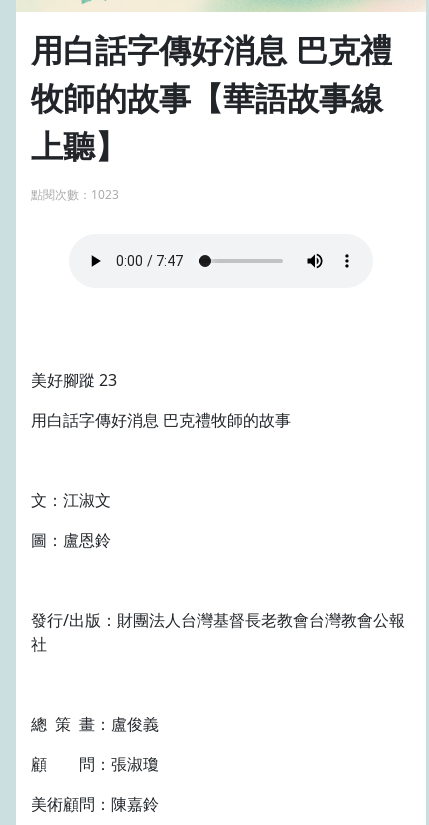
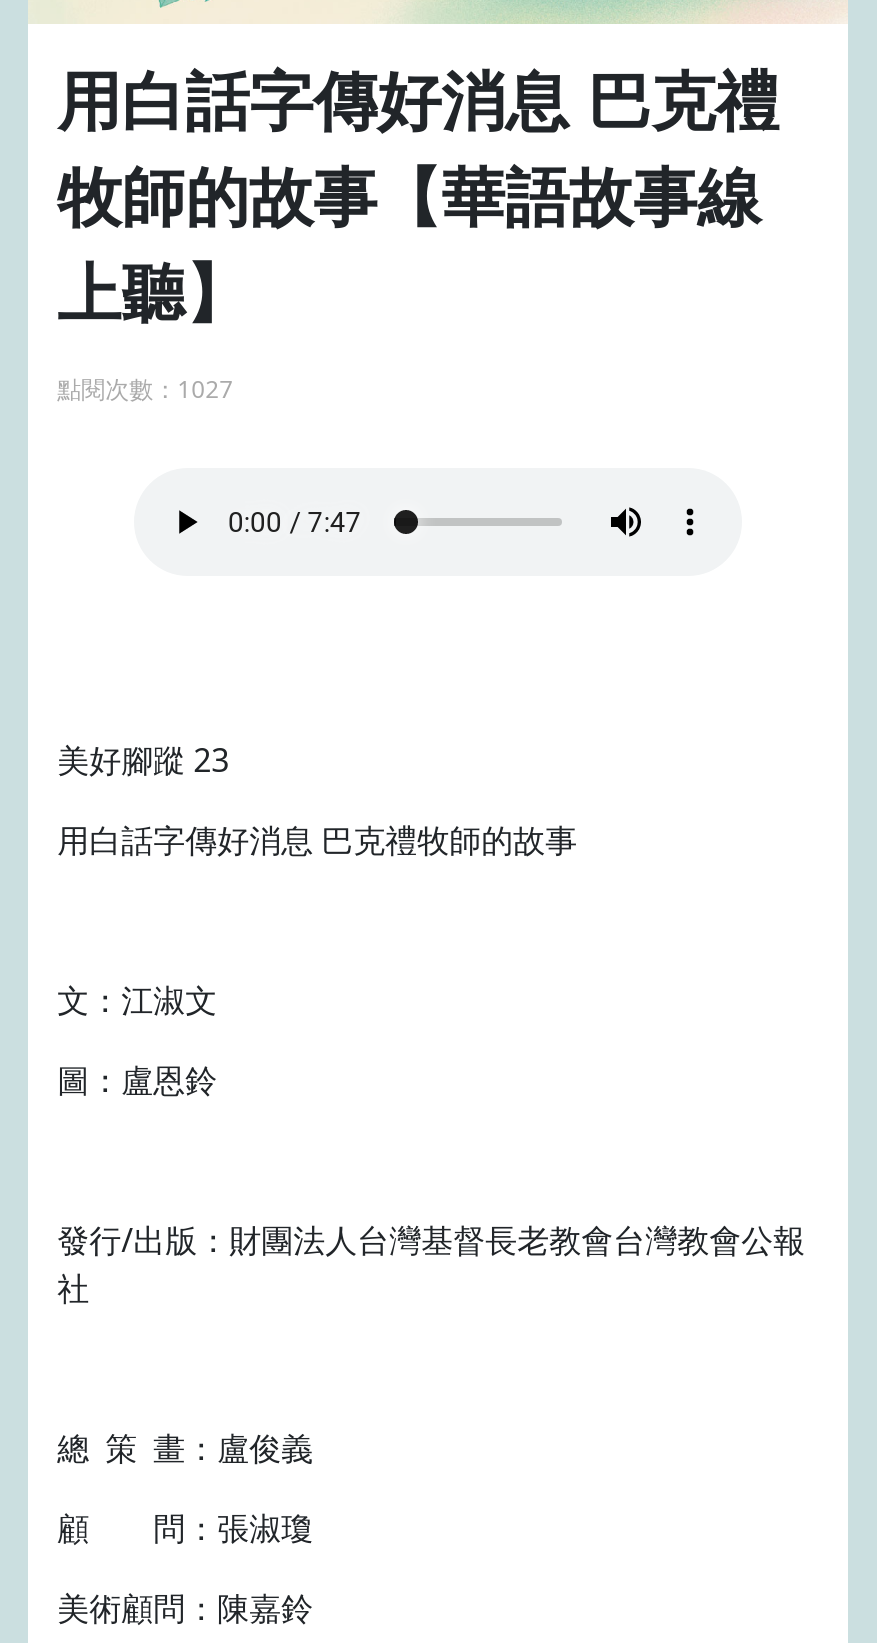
[31,186,119,203] 點閱次數：1023 -> [57,372,233,406] 點閱次數：1027

